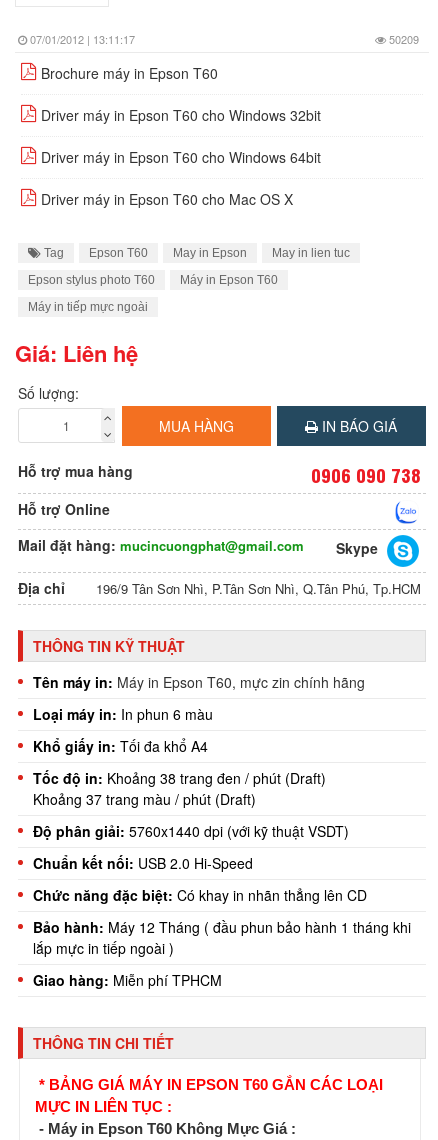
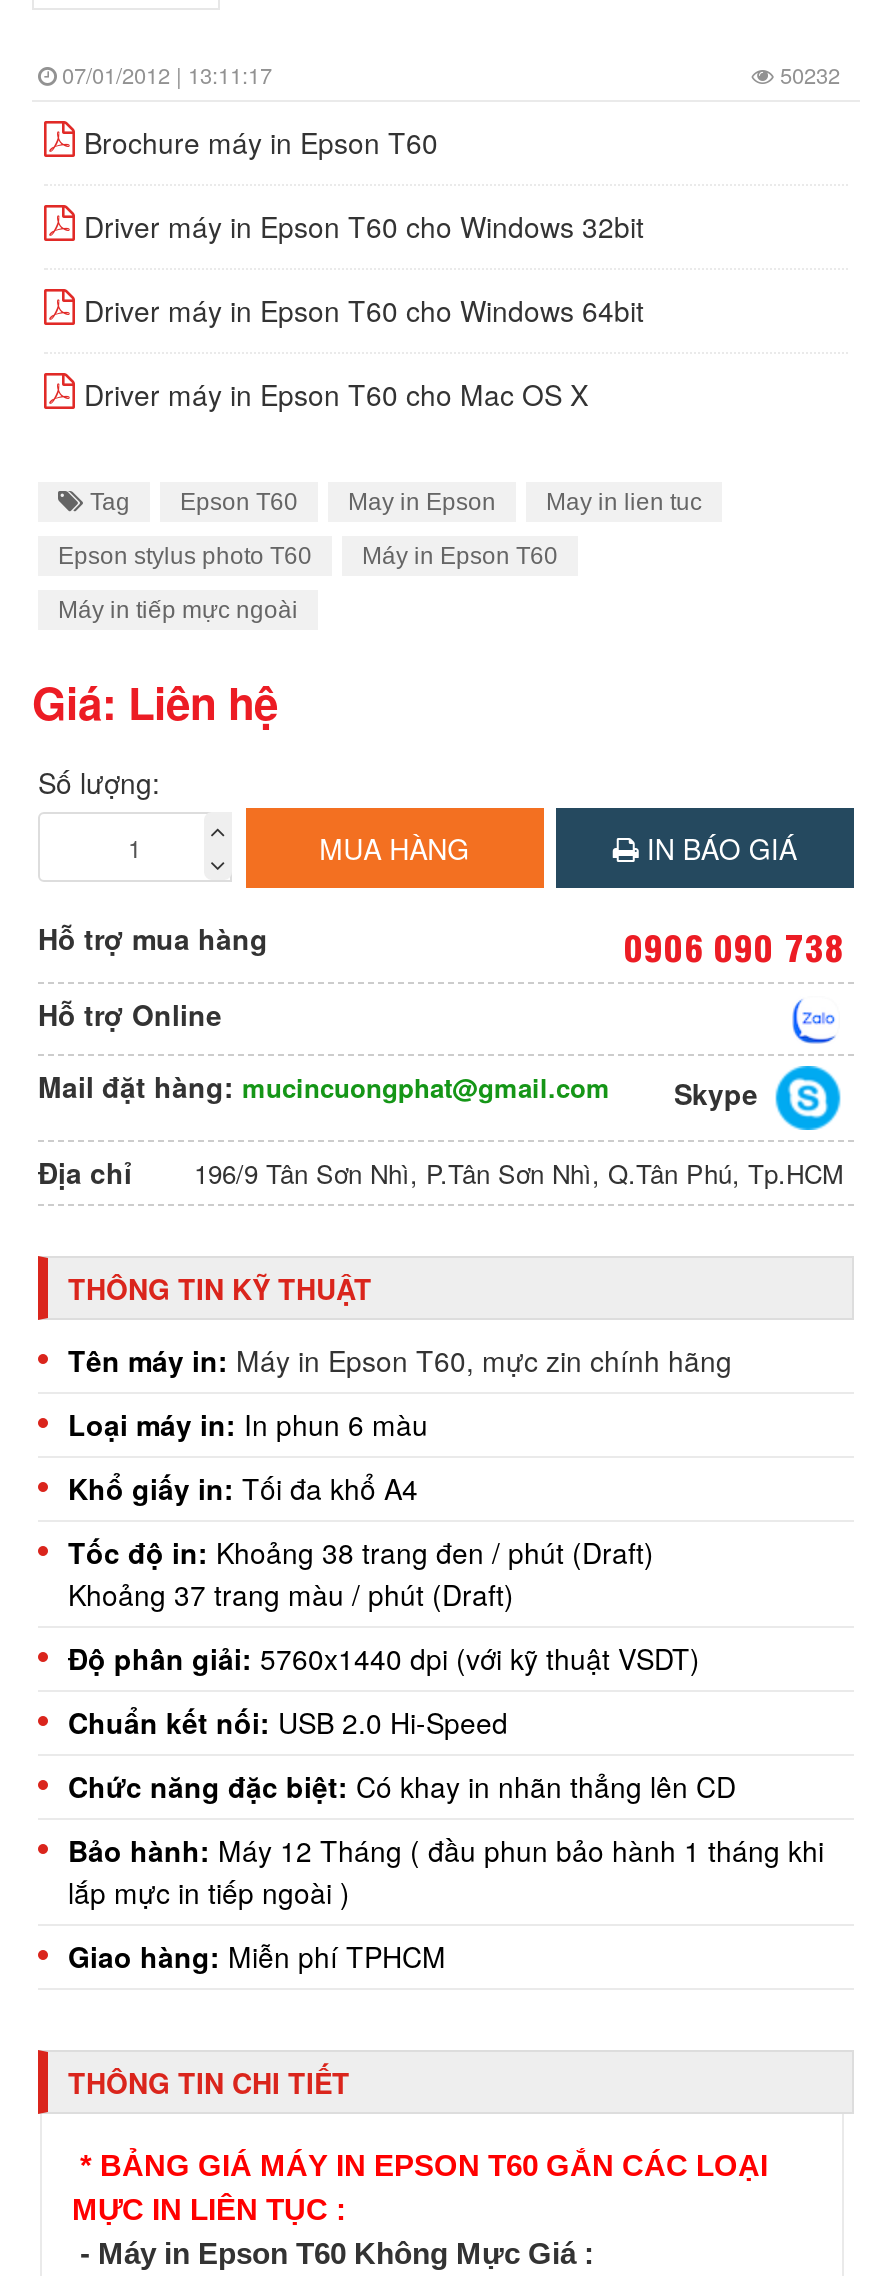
[386,31,419,47] 50209 -> [774,58,840,90] 50232

